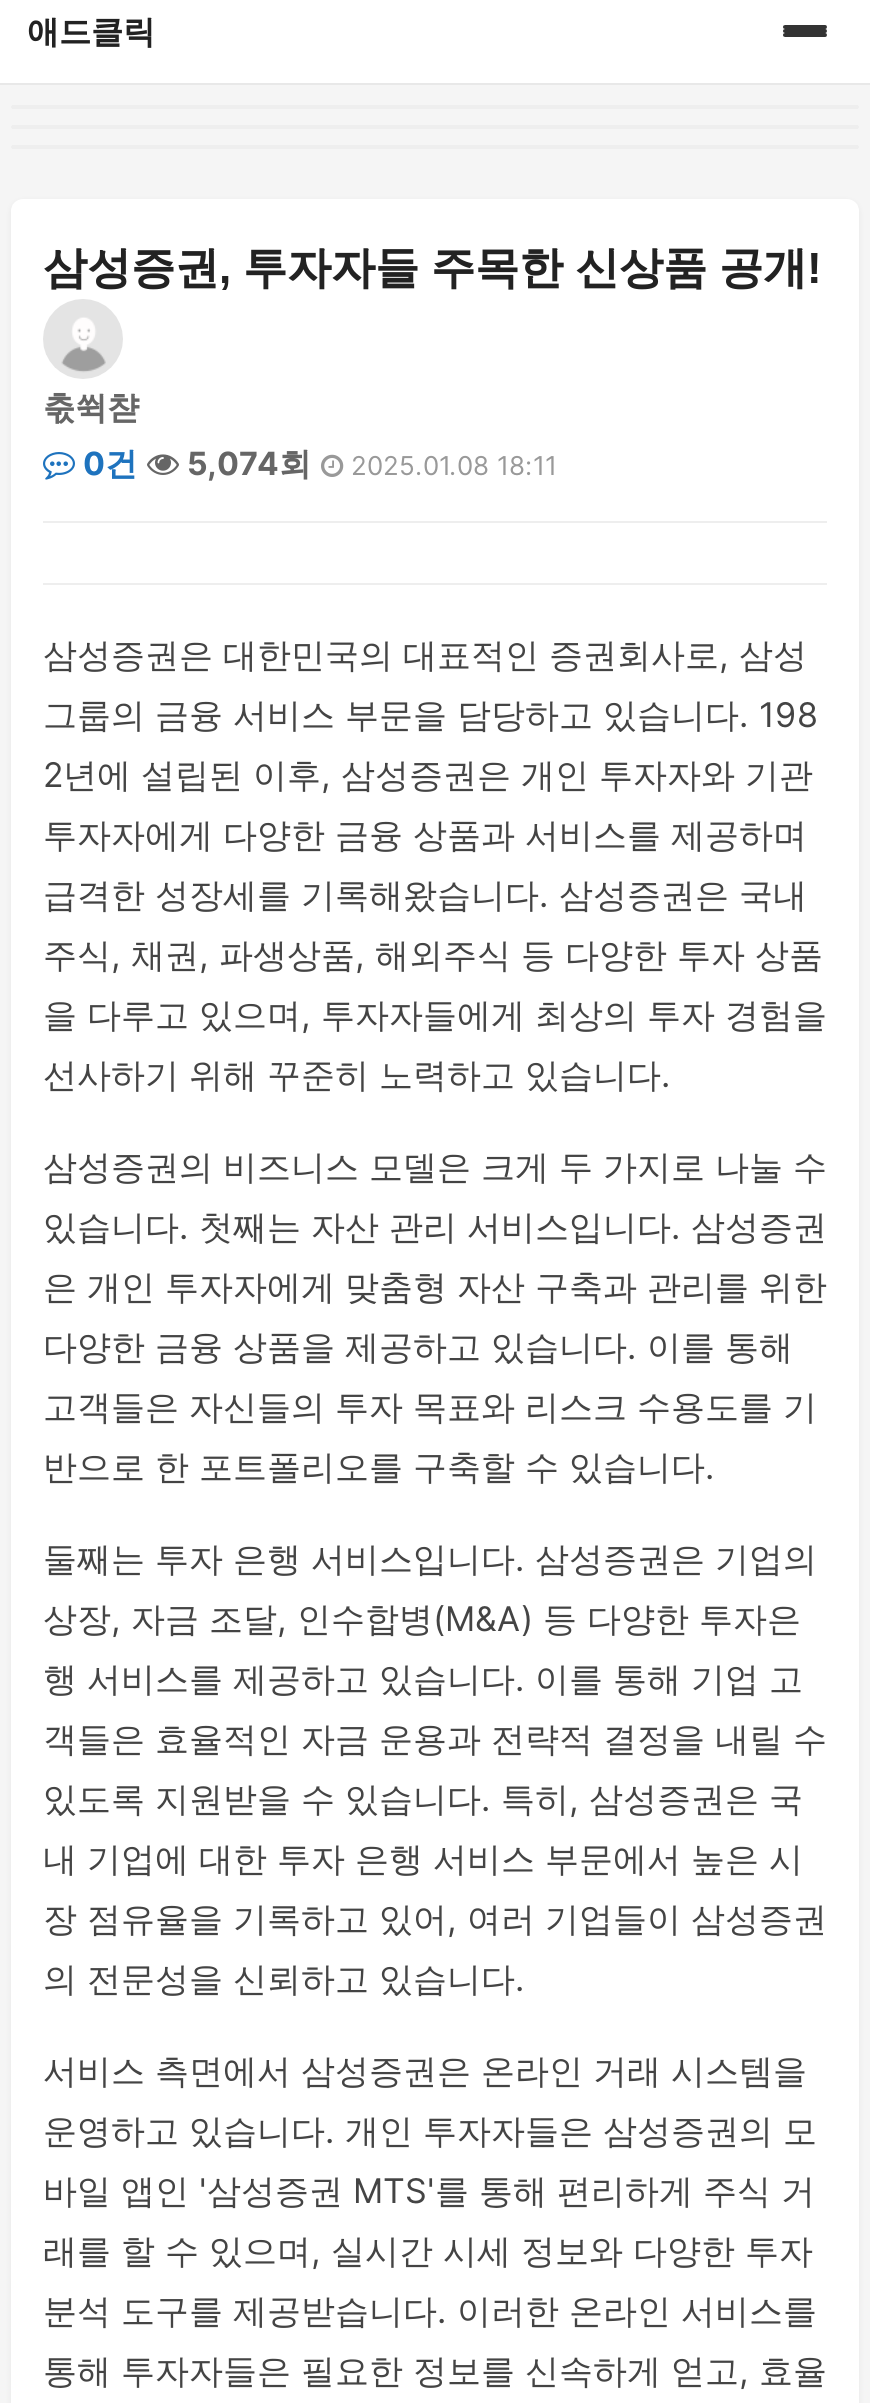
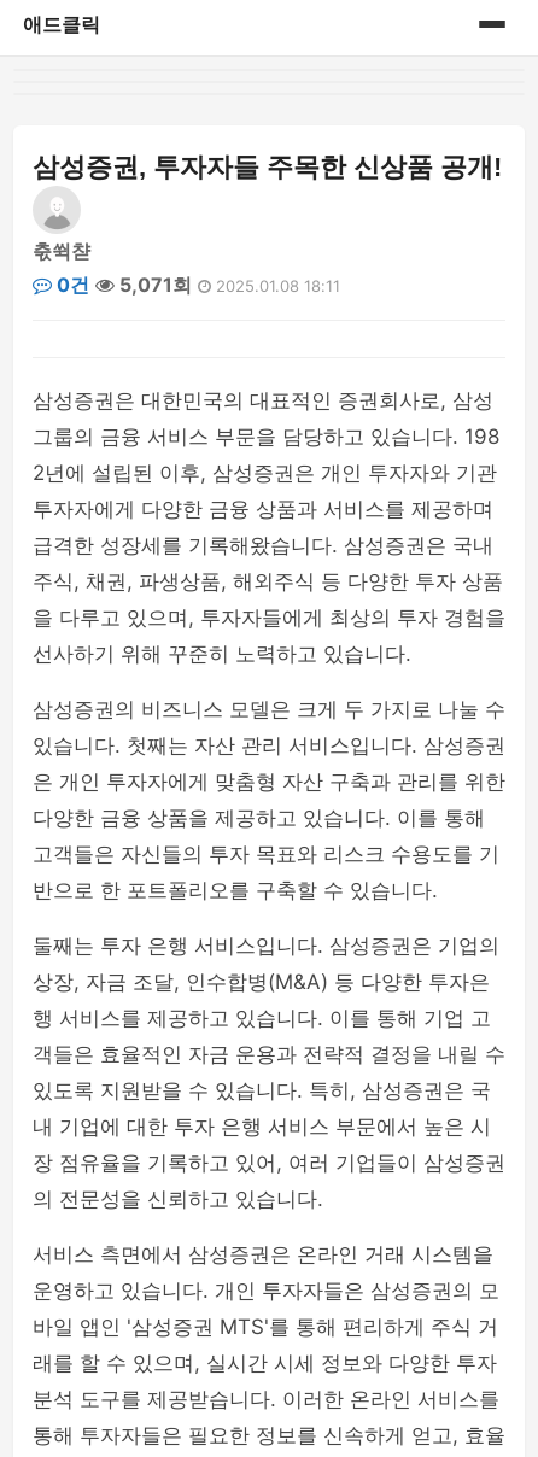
[75,443,557,483] 0건 5,074회 2025.01.08 18:11 -> [52,273,340,297] 0건 5,071회 2025.01.08 18:11

